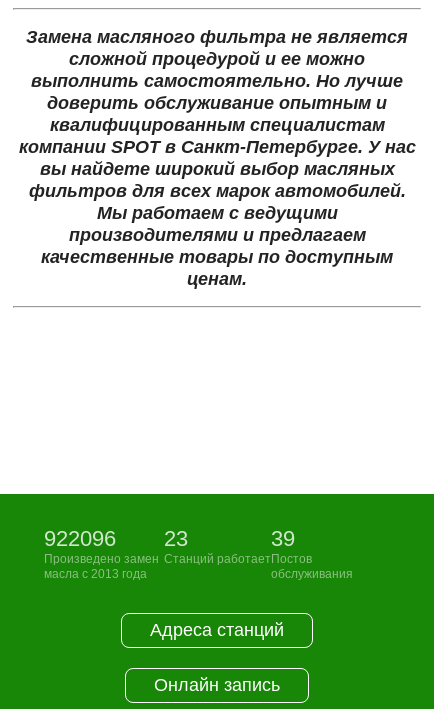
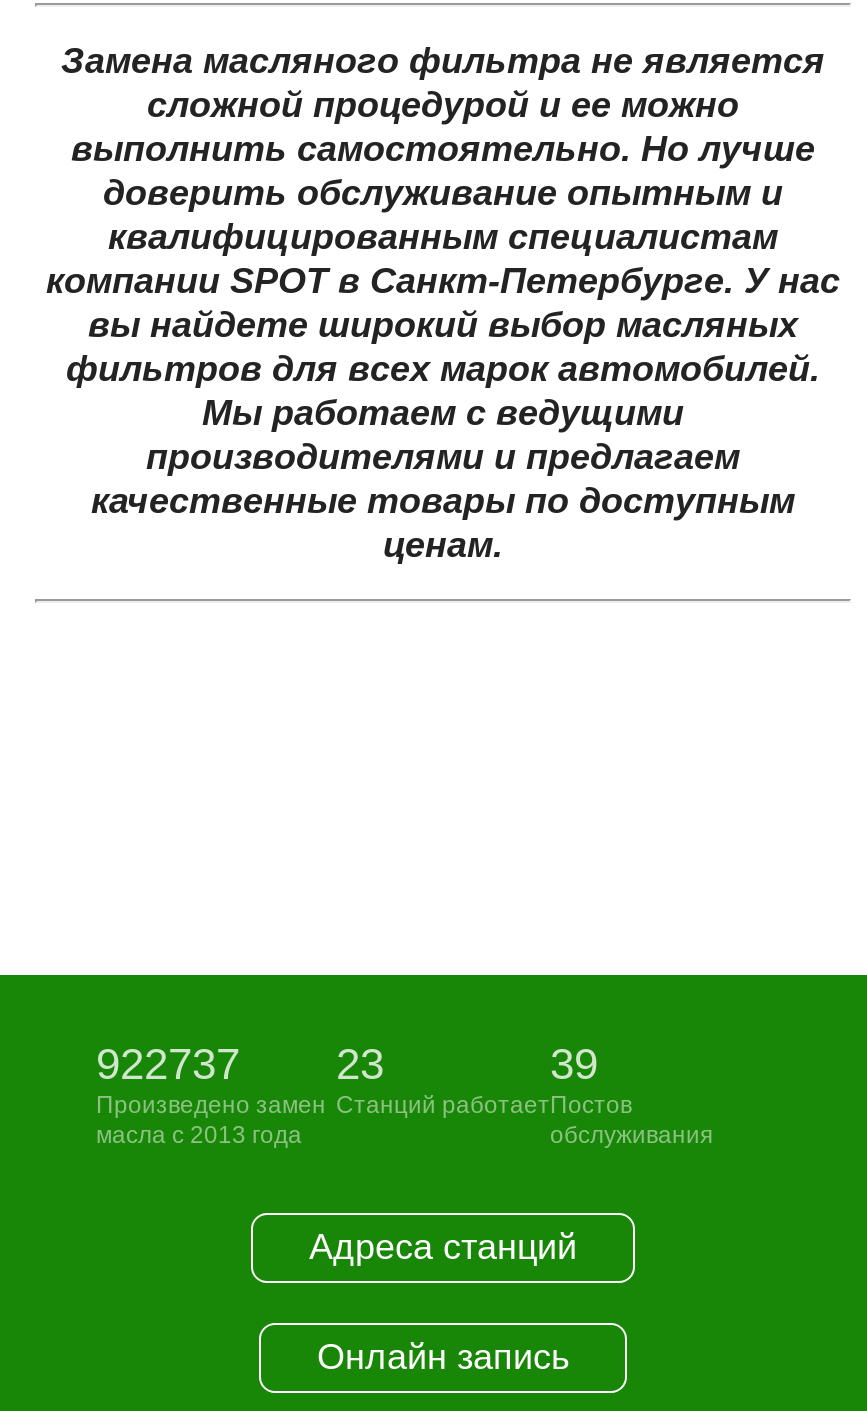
[43,526,187,551] 922096 23 -> [96,1039,384,1089] 922737 23

